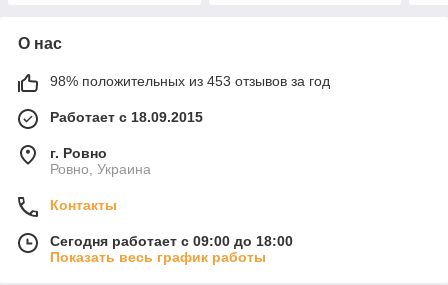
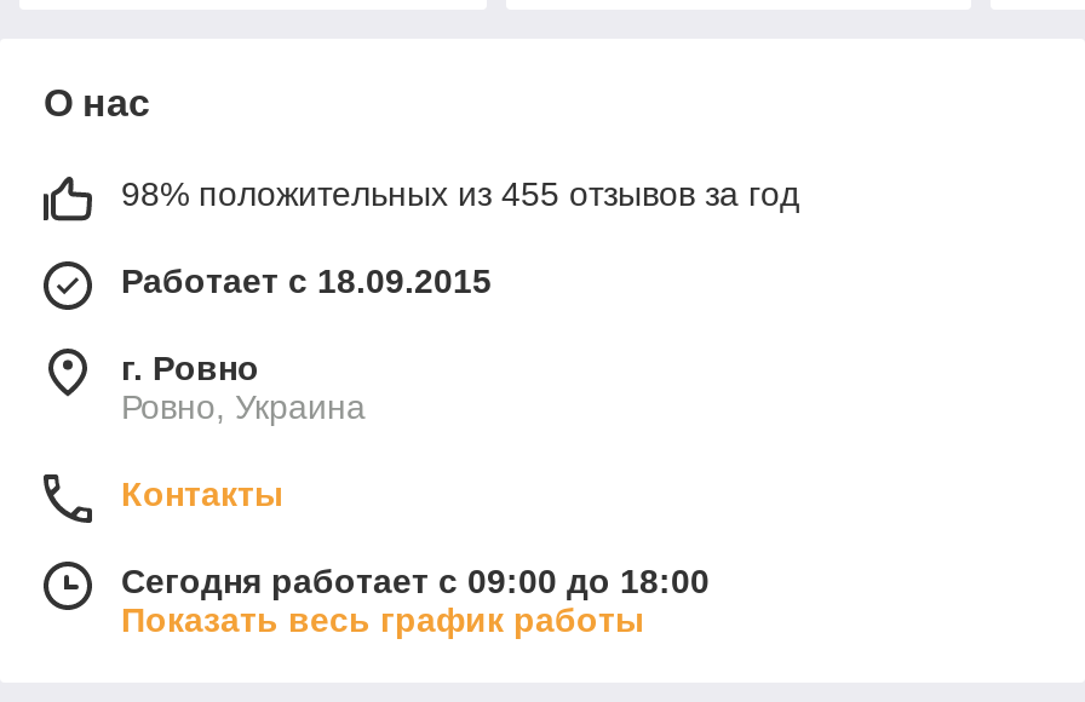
[50,73,330,89] 98% положительных из 453 отзывов за год -> [121,175,799,214] 98% положительных из 455 отзывов за год

